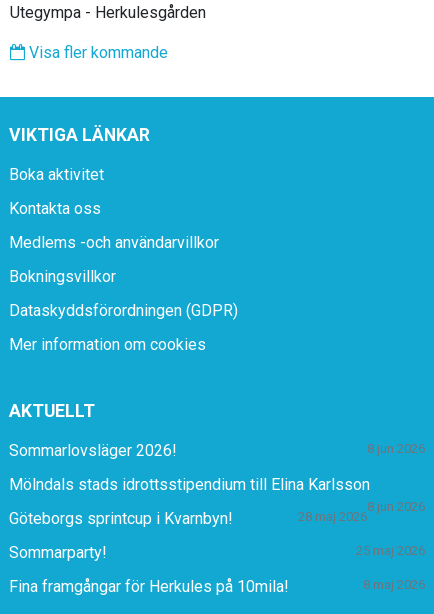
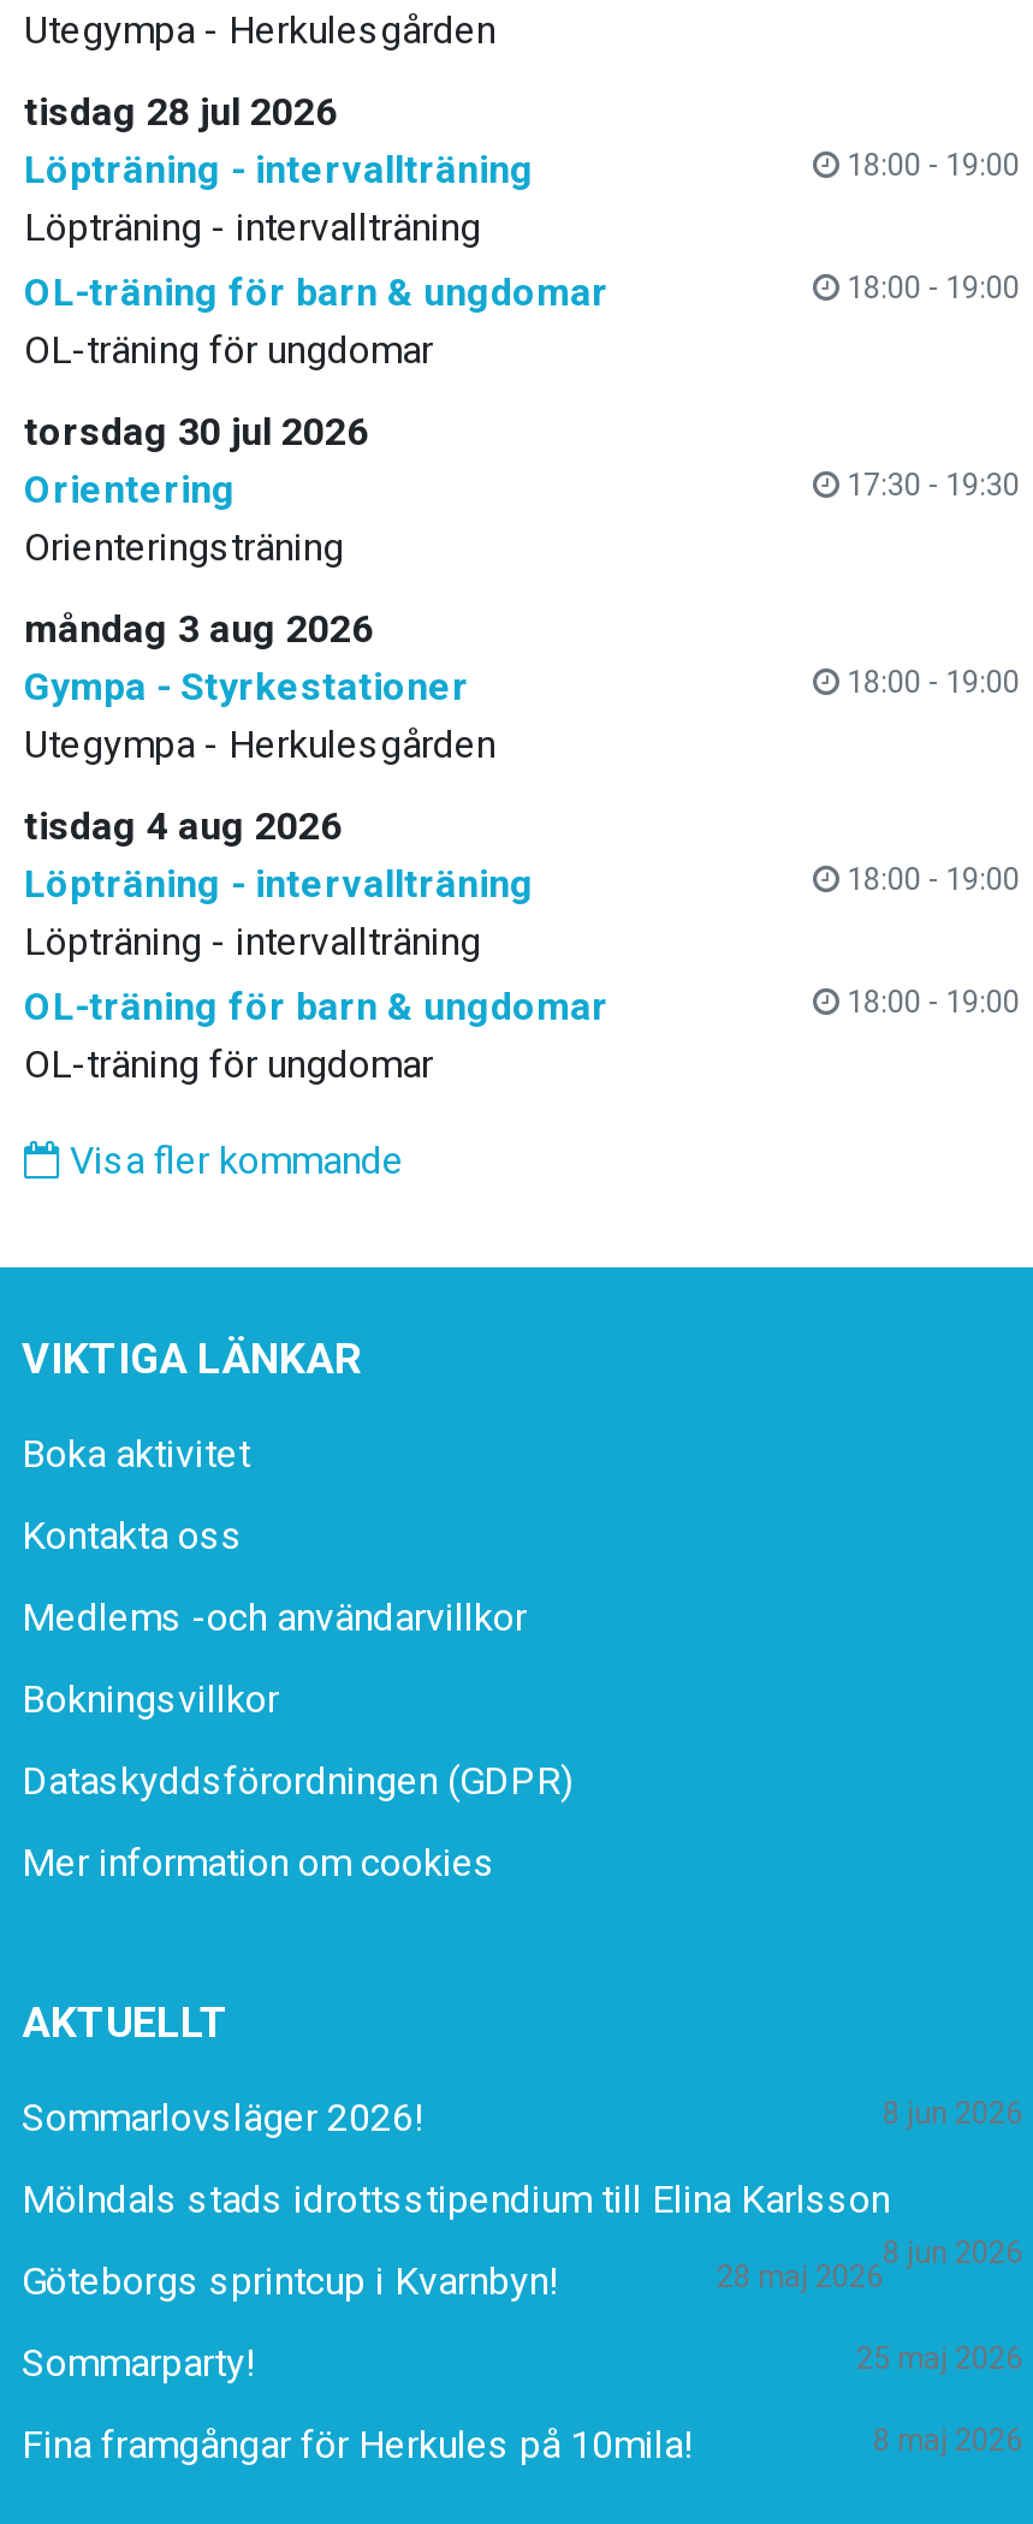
none -> [24,89,1020,1088] tisdag 28 jul 2026 | Löpträning - intervallträning | 18:00 - 19:00 | Löpträning - intervallträning | OL-träning för barn & ungdomar | 18:00 - 19:00 | OL-träning för ungdomar | torsdag 30 jul 2026 | Orientering | 17:30 - 19:30 | Orienteringsträning | måndag 3 aug 2026 | Gympa - Styrkestationer | 18:00 - 19:00 | Utegympa - Herkulesgården | tisdag 4 aug 2026 | Löpträning - intervallträning | 18:00 - 19:00 | Löpträning - intervallträning | OL-träning för barn & ungdomar | 18:00 - 19:00 | OL-träning för ungdomar

